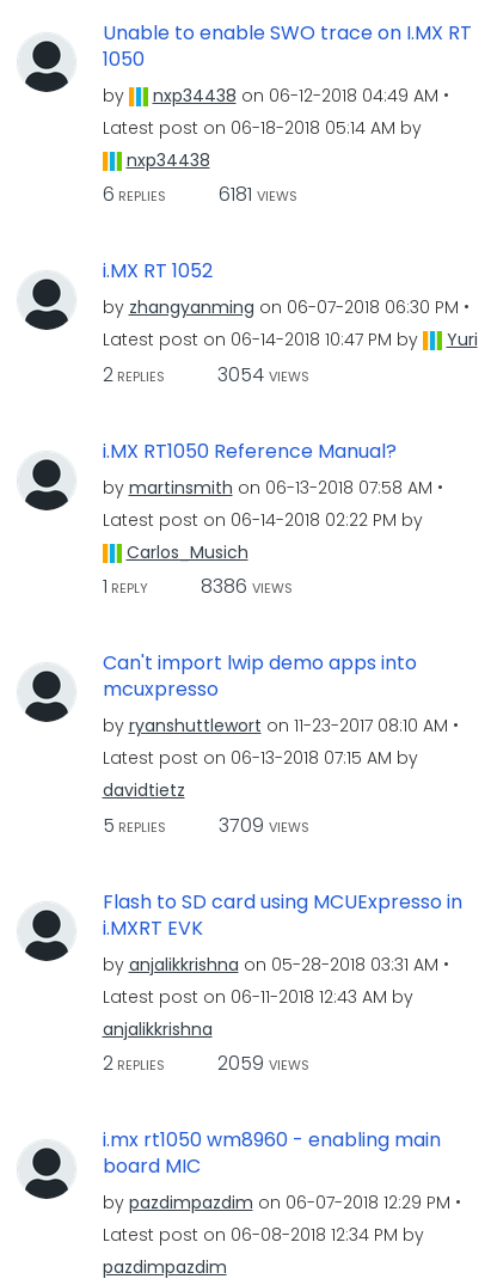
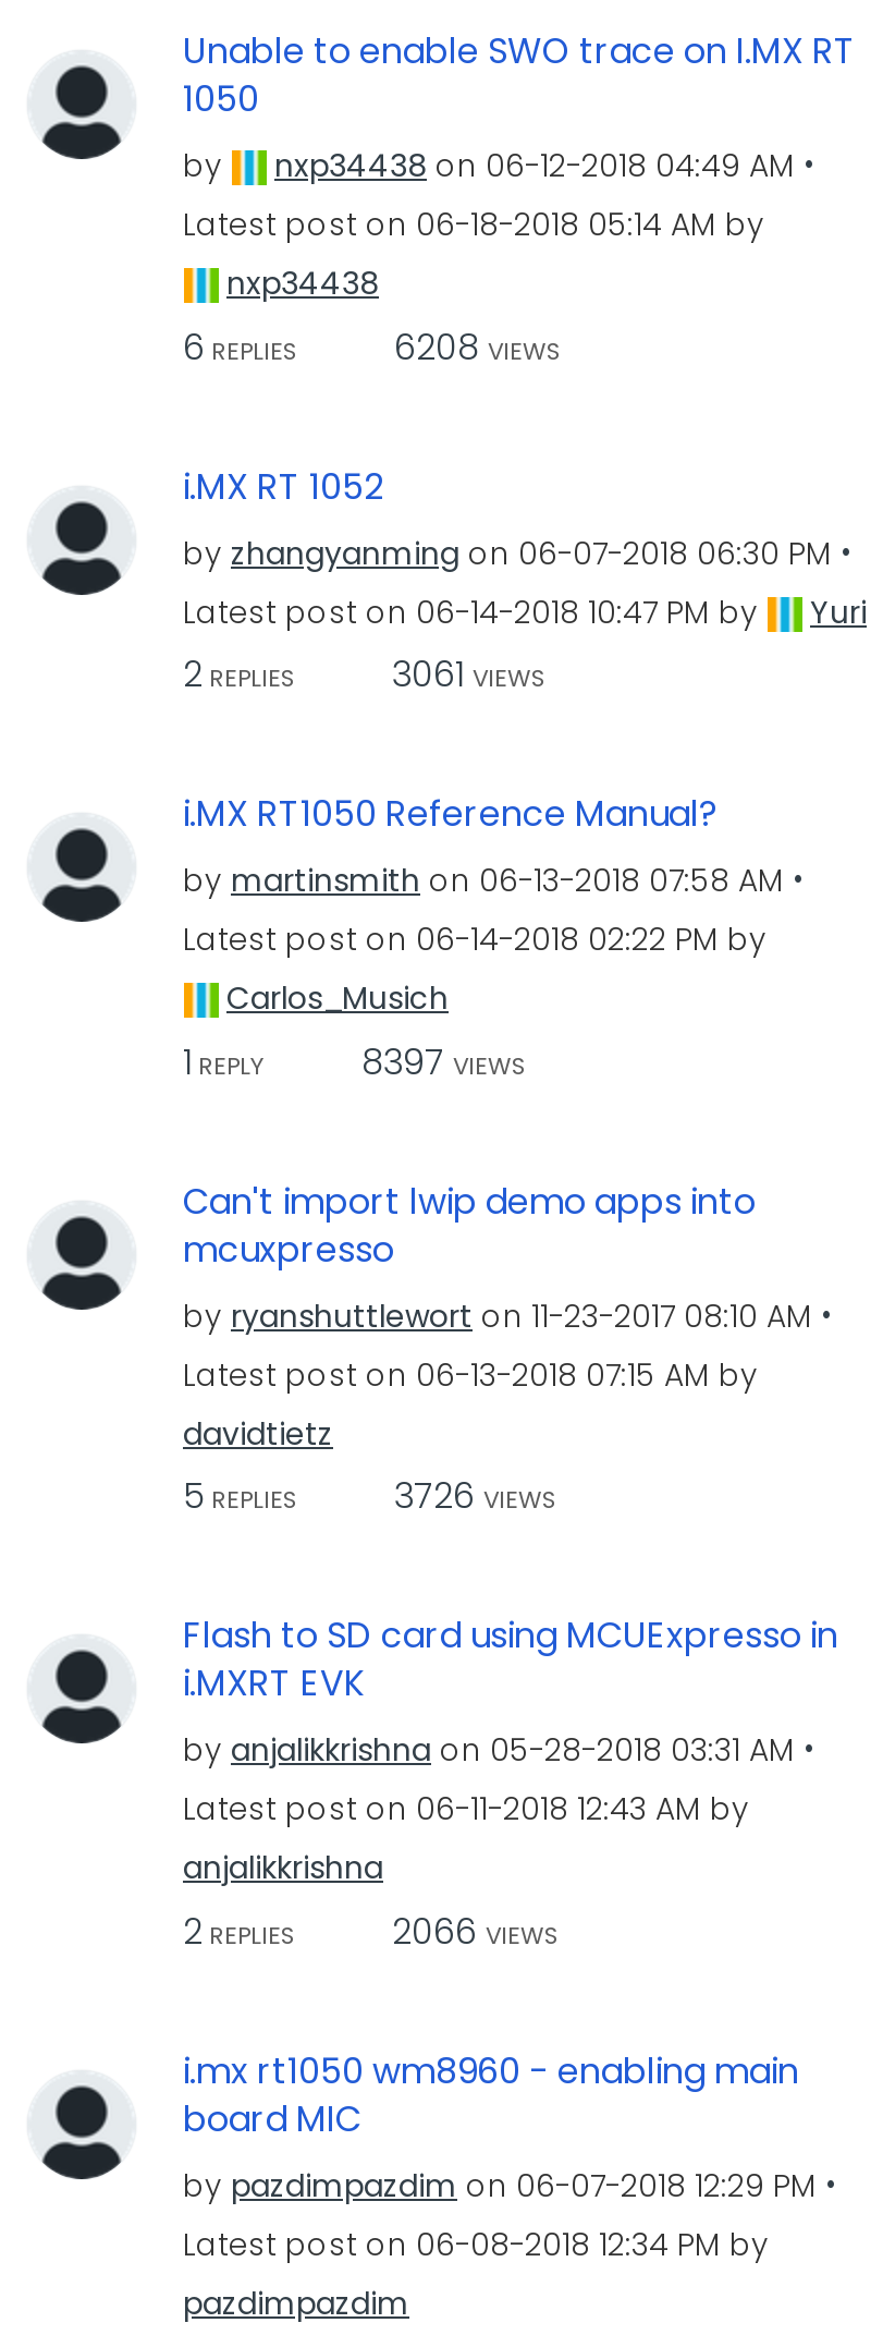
[102,180,297,208] 6 REPLIES 6181 VIEWS -> [183,321,562,372] 6 REPLIES 6208 VIEWS
[102,360,309,388] 2 REPLIES 3054 VIEWS -> [183,649,547,700] 2 REPLIES 3061 VIEWS
[102,573,292,600] 1 REPLY 8386 VIEWS -> [183,1036,527,1086] 1 REPLY 8397 VIEWS
[102,811,309,839] 5 REPLIES 3709 VIEWS -> [183,1471,557,1521] 5 REPLIES 3726 VIEWS
[102,1050,309,1077] 2 REPLIES 2059 VIEWS -> [183,1906,560,1956] 2 REPLIES 2066 VIEWS

